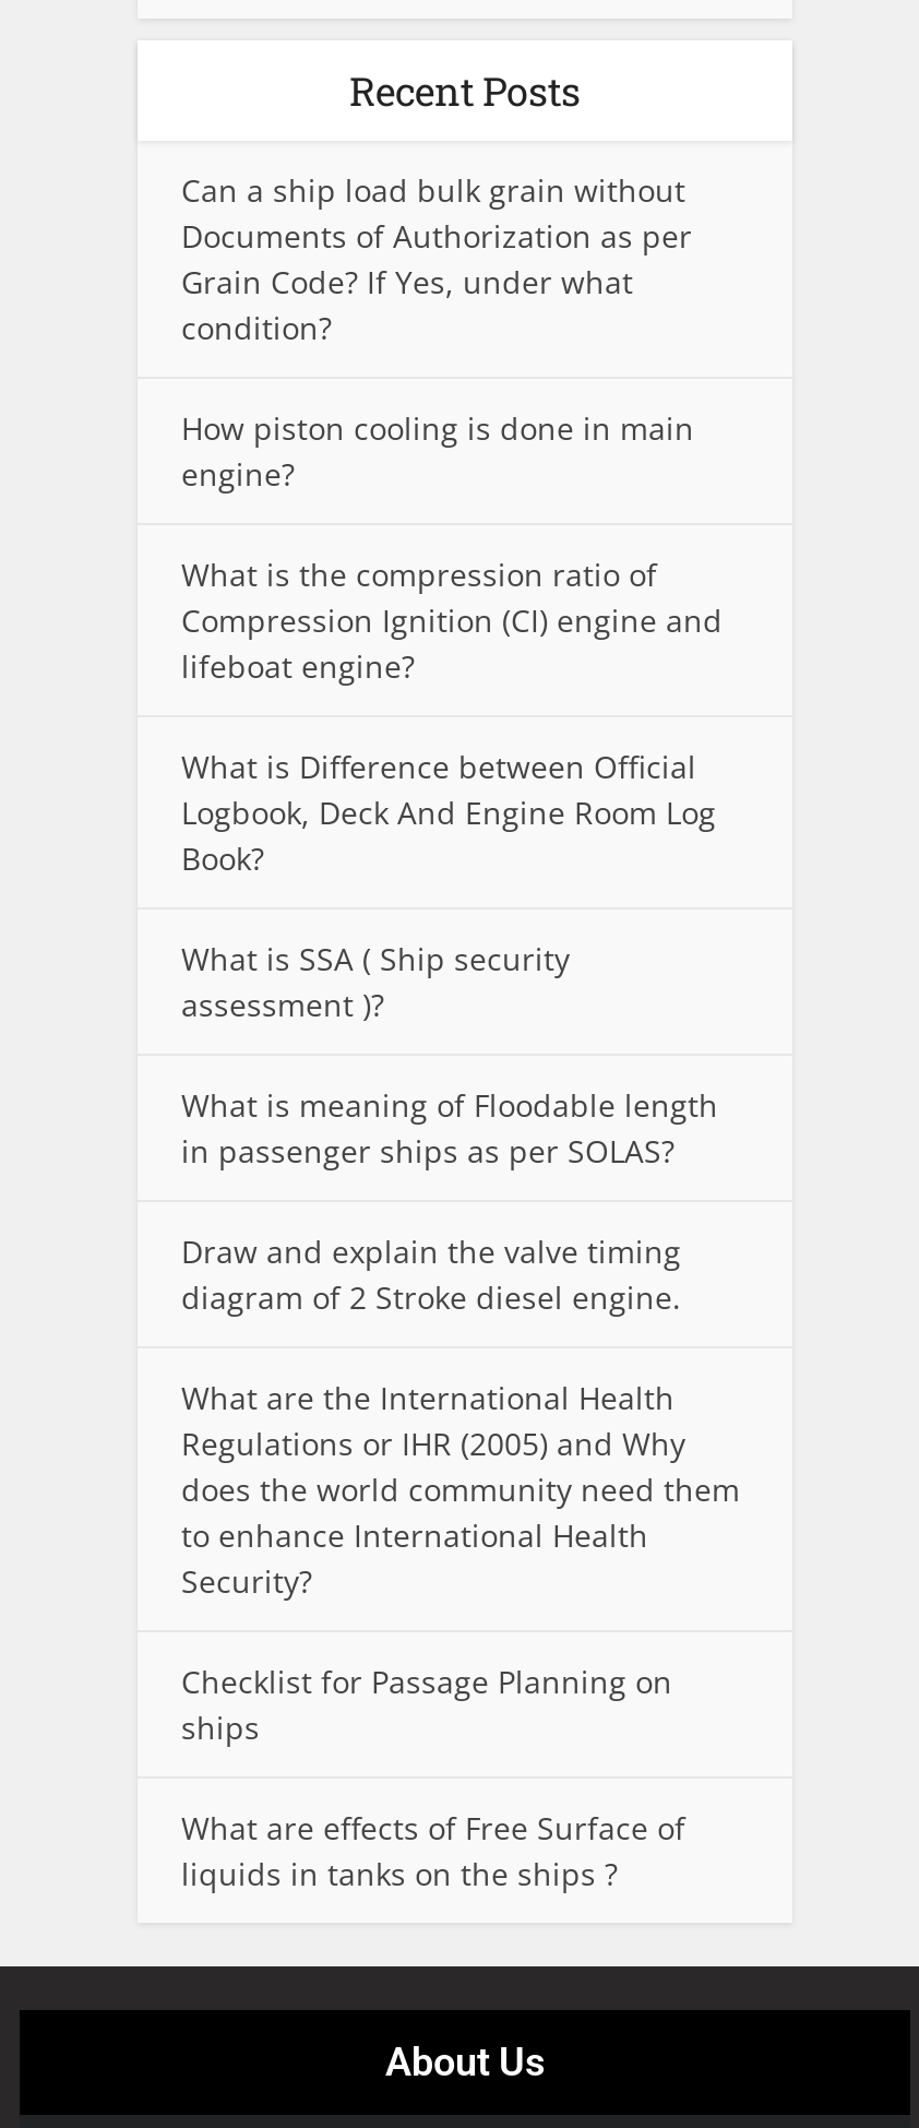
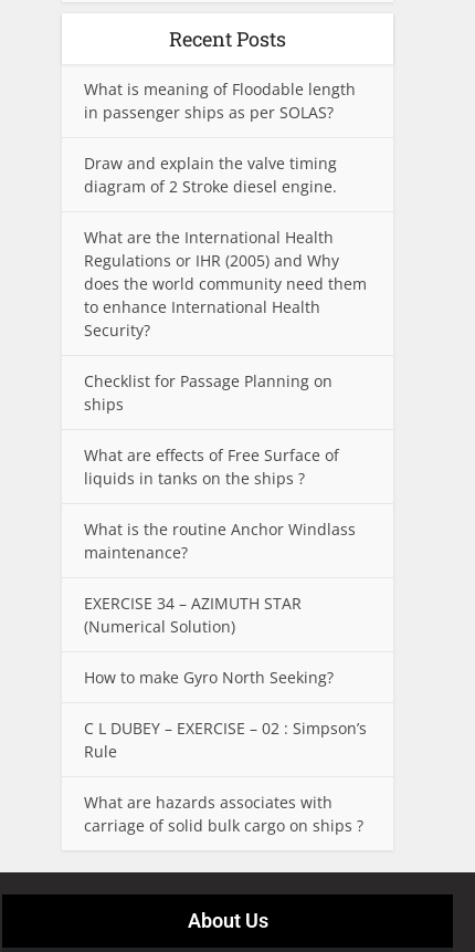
[181,169,723,1025] Can a ship load bulk grain without | Documents of Authorization as per | Grain Code? If Yes, under what | condition? | How piston cooling is done in main | engine? | What is the compression ratio of | Compression Ignition (CI) engine and | lifeboat engine? | What is Difference between Official | Logbook, Deck And Engine Room Log | Book? | What is SSA ( Ship security | assessment )? -> none
moved [181,1084,740,1894] -> [84,78,367,488]: What is meaning of Floodable length | in passenger ships as per SOLAS? | Draw and explain the valve timing | ... | What are effects of Free Surface of | liquids in tanks on the ships ?
none -> [84,518,367,835] What is the routine Anchor Windlass | maintenance? | EXERCISE 34 – AZIMUTH STAR | (Numerical Solution) | How to make Gyro North Seeking? | C L DUBEY – EXERCISE – 02 : Simpson’s | Rule | What are hazards associates with | carriage of solid bulk cargo on ships ?

